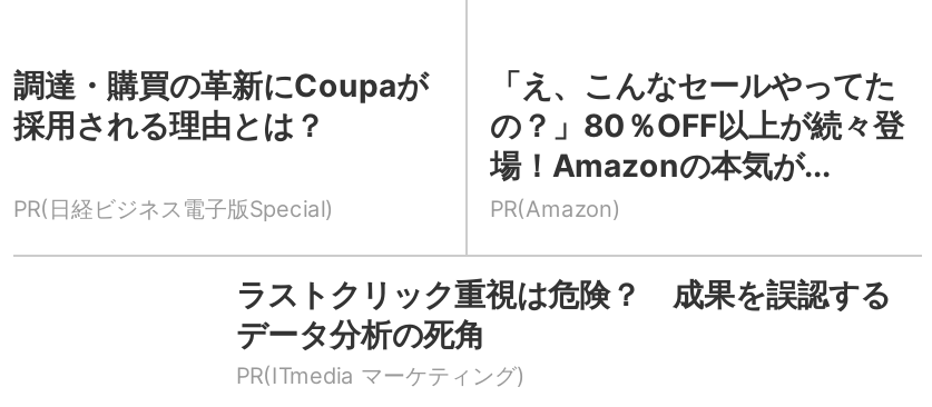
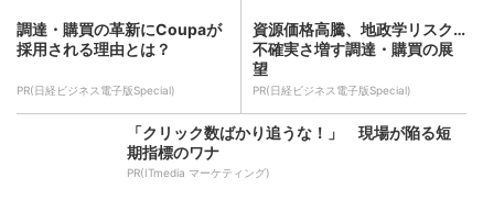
[490,66,904,221] 「え、こんなセールやってた | の？」80％OFF以上が続々登 | 場！Amazonの本気が... | PR(Amazon) -> [253,20,465,97] 資源価格高騰、地政学リスク… | 不確実さ増す調達・購買の展 | 望 | PR(日経ビジネス電子版Special)
[236,275,891,353] ラストクリック重視は危険？ 成果を誤認する | データ分析の死角 -> [127,123,451,162] 「クリック数ばかり追うな！」 現場が陥る短 | 期指標のワナ

